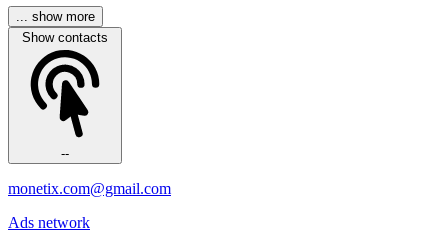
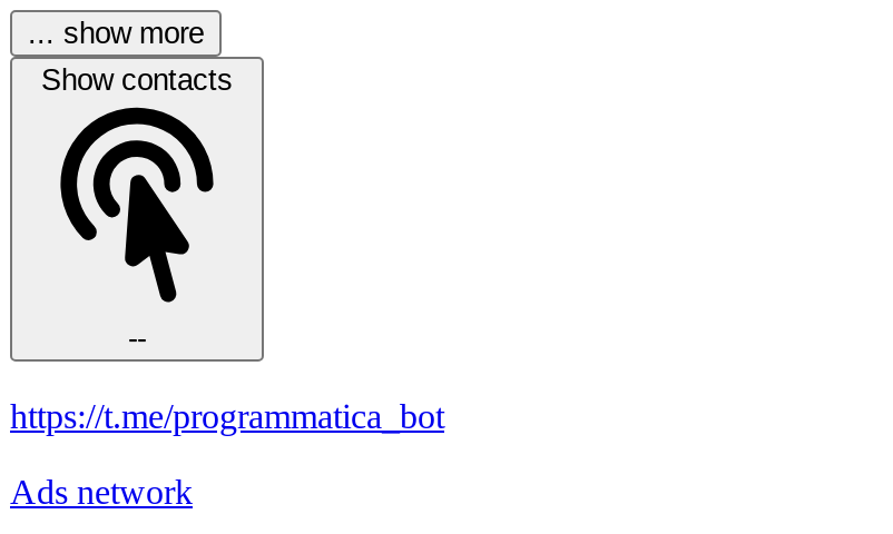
[8,180,171,197] monetix.com@gmail.com -> [10,397,444,435] https://t.me/programmatica_bot

